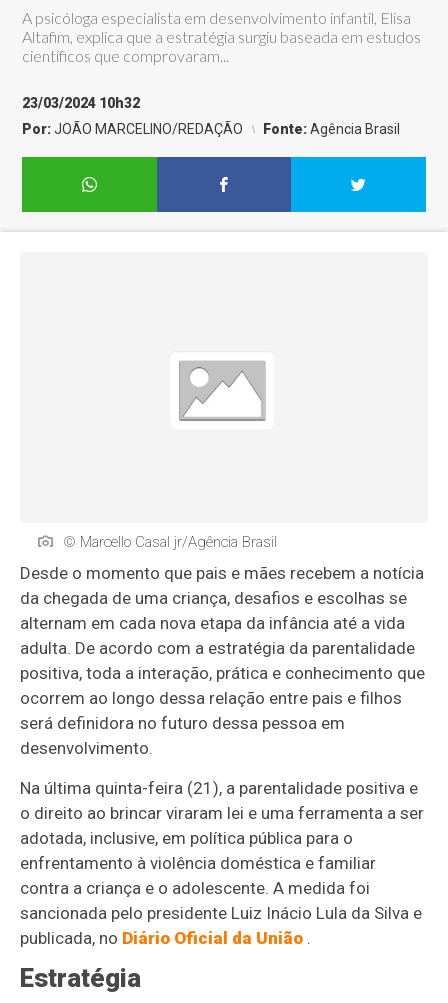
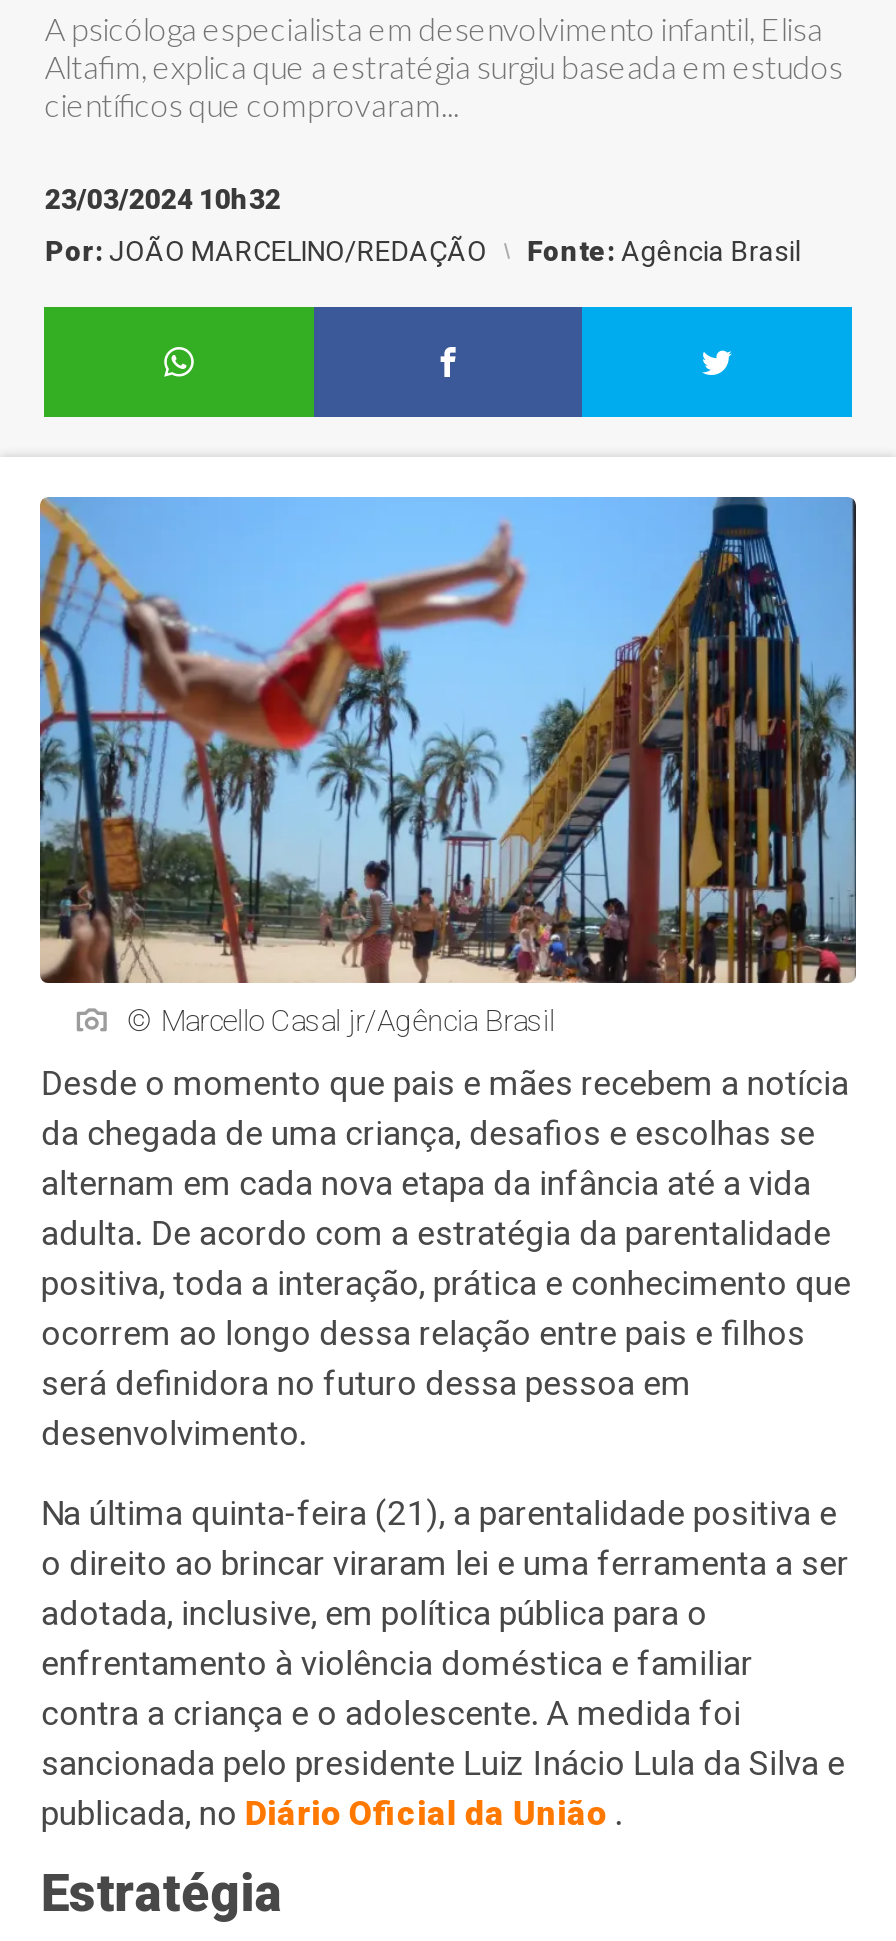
none -> [38,495,858,985] [image]

